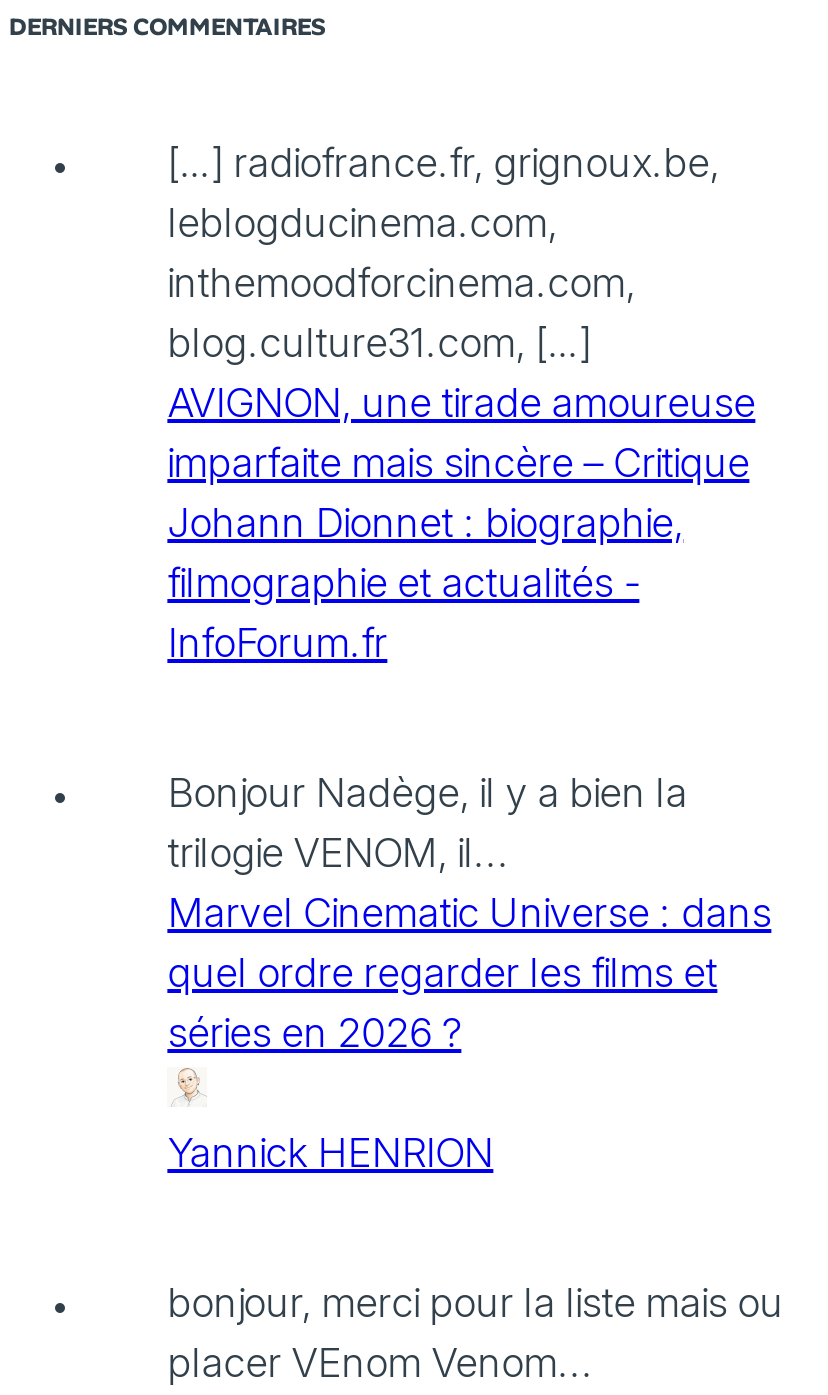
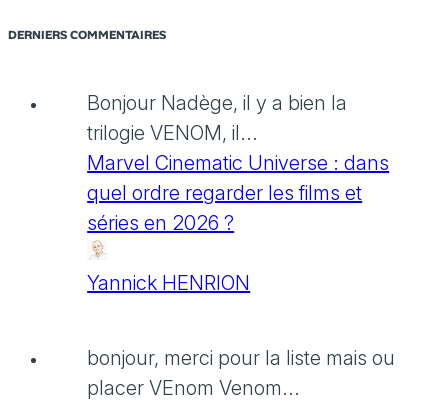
[167,138,755,666] […] radiofrance.fr, grignoux.be, | leblogducinema.com, | inthemoodforcinema.com, | blog.culture31.com, […] | AVIGNON, une tirade amoureuse | imparfaite mais sincère – Critique | Johann Dionnet : biographie, | filmographie et actualités - | InfoForum.fr -> none

